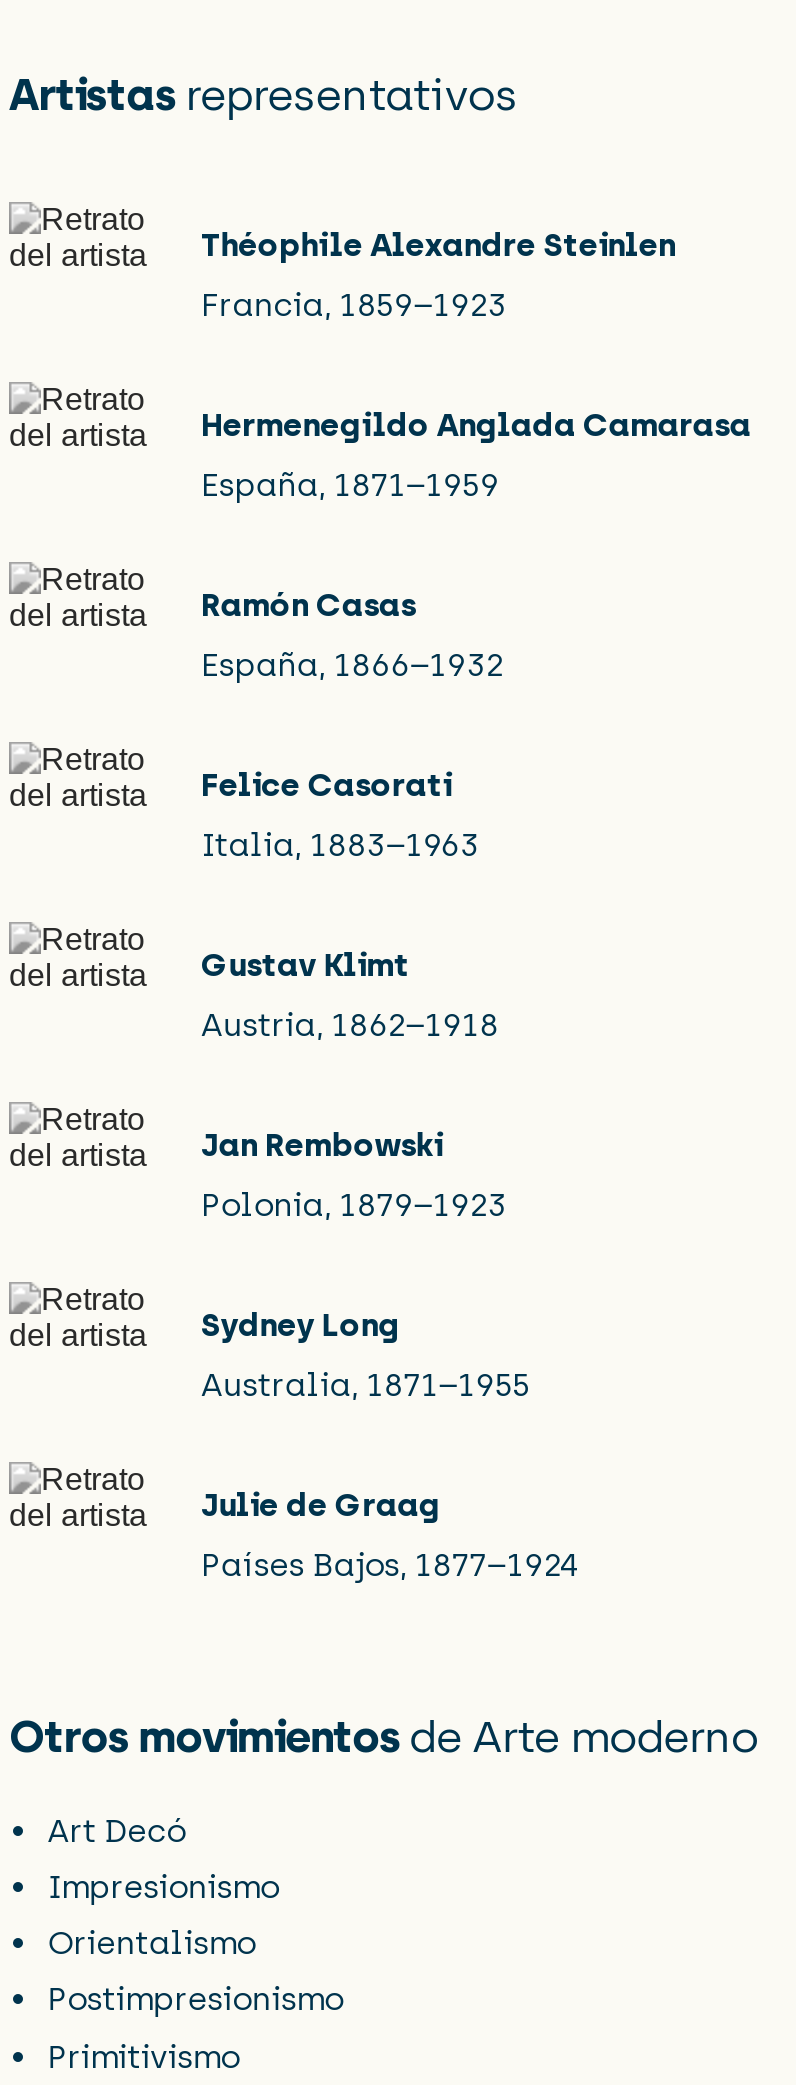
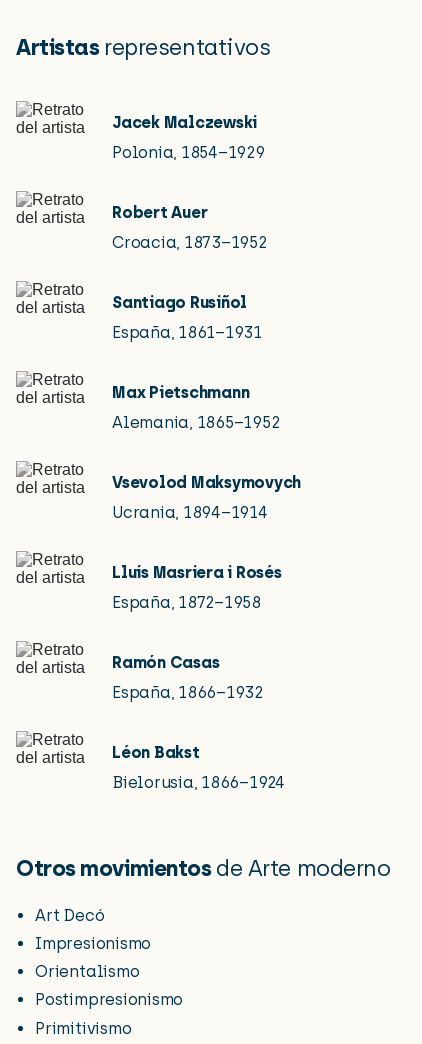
moved [9,202,143,270] -> [16,461,83,495]: [image]
[201,227,751,504] Théophile Alexandre Steinlen | Francia, 1859–1923 | Hermenegildo Anglada Camarasa | España, 1871–1959 -> [112,113,301,612] Jacek Malczewski | Polonia, 1854–1929 | Robert Auer | Croacia, 1873–1952 | Santiago Rusiñol | España, 1861–1931 | Max Pietschmann | Alemania, 1865–1952 | Vsevolod Maksymovych | Ucrania, 1894–1914 | Lluís Masriera i Rosés | España, 1872–1958
moved [9,382,143,450] -> [16,551,83,585]: [image]
moved [9,562,503,684] -> [16,641,263,702]: [image] | Ramón Casas | España, 1866–1932
moved [9,742,143,810] -> [16,731,83,765]: [image]
[201,766,578,1584] Felice Casorati | Italia, 1883–1963 | Gustav Klimt | Austria, 1862–1918 | Jan Rembowski | Polonia, 1879–1923 | Sydney Long | Australia, 1871–1955 | Julie de Graag | Países Bajos, 1877–1924 -> [112,743,285,792] Léon Bakst | Bielorusia, 1866–1924

